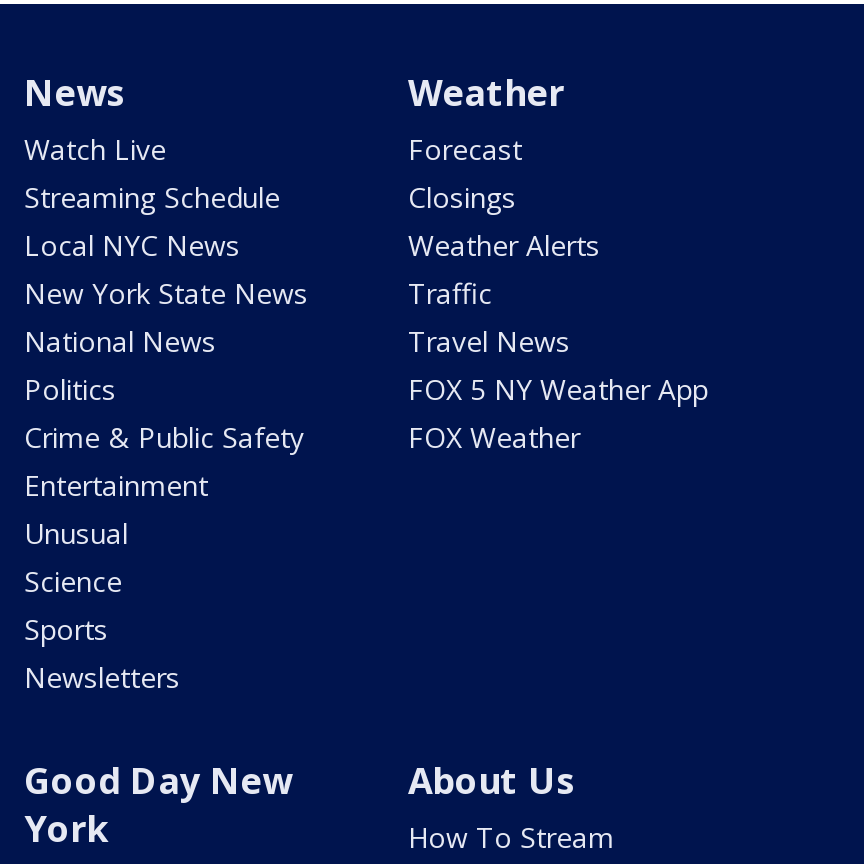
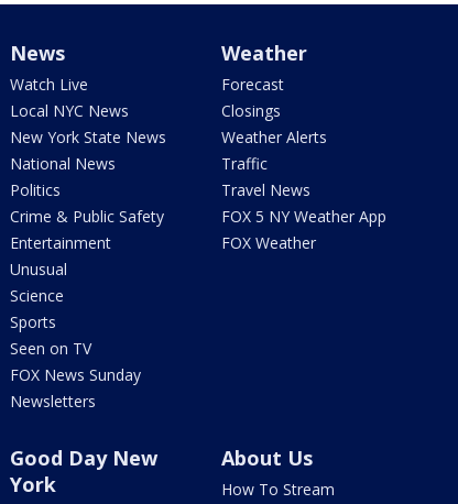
[24,178,280,216] Streaming Schedule -> none
moved [24,226,308,648] -> [10,100,166,333]: Local NYC News | New York State News | National News | ... | Science | Sports
none -> [10,338,141,385] Seen on TV | FOX News Sunday

